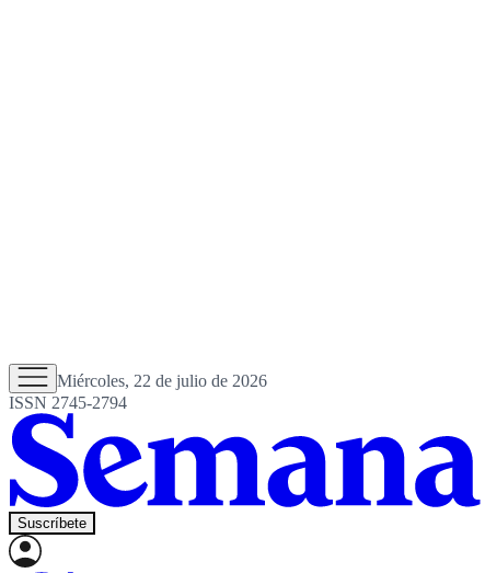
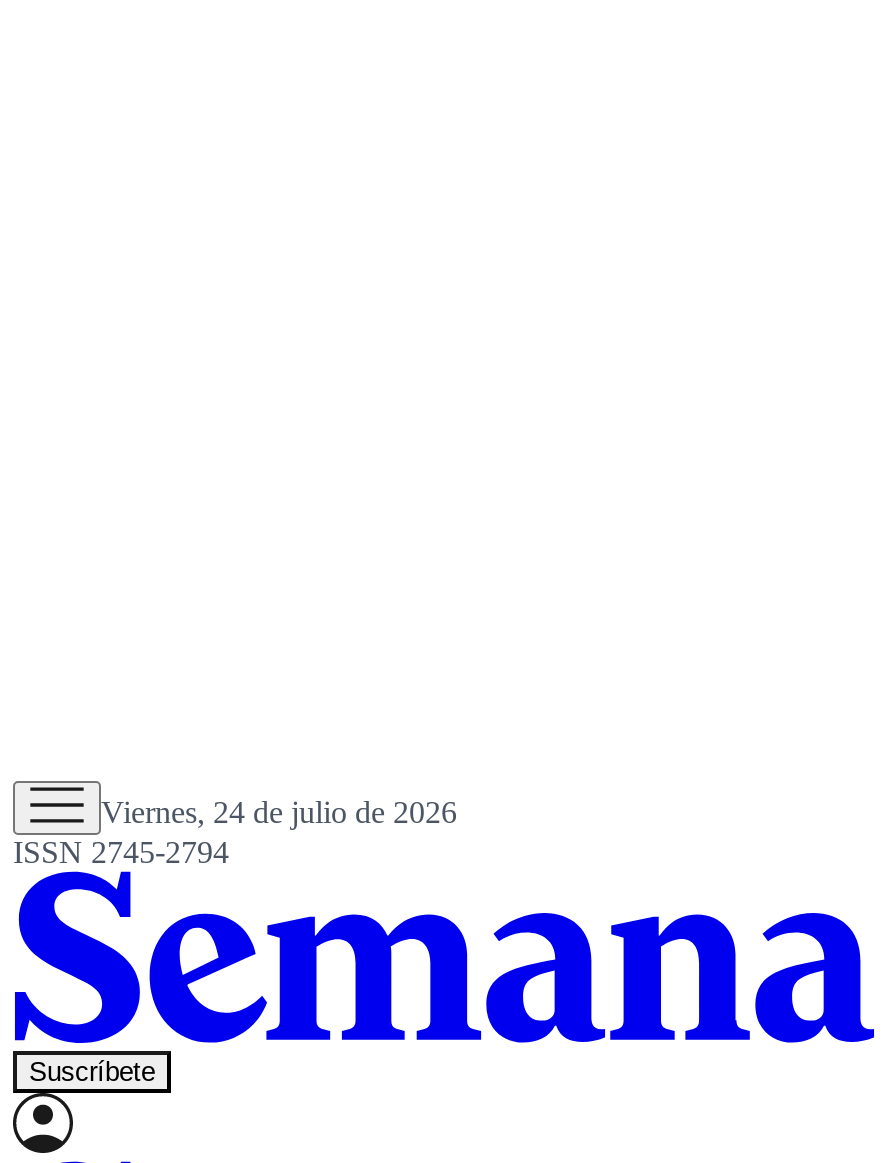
[57,371,267,390] Miércoles, 22 de julio de 2026 -> [101,795,457,829] Viernes, 24 de julio de 2026

